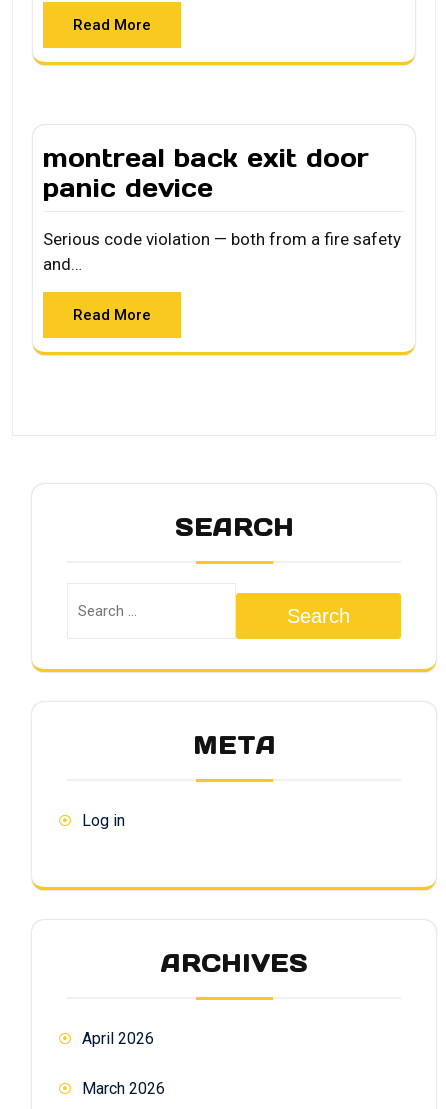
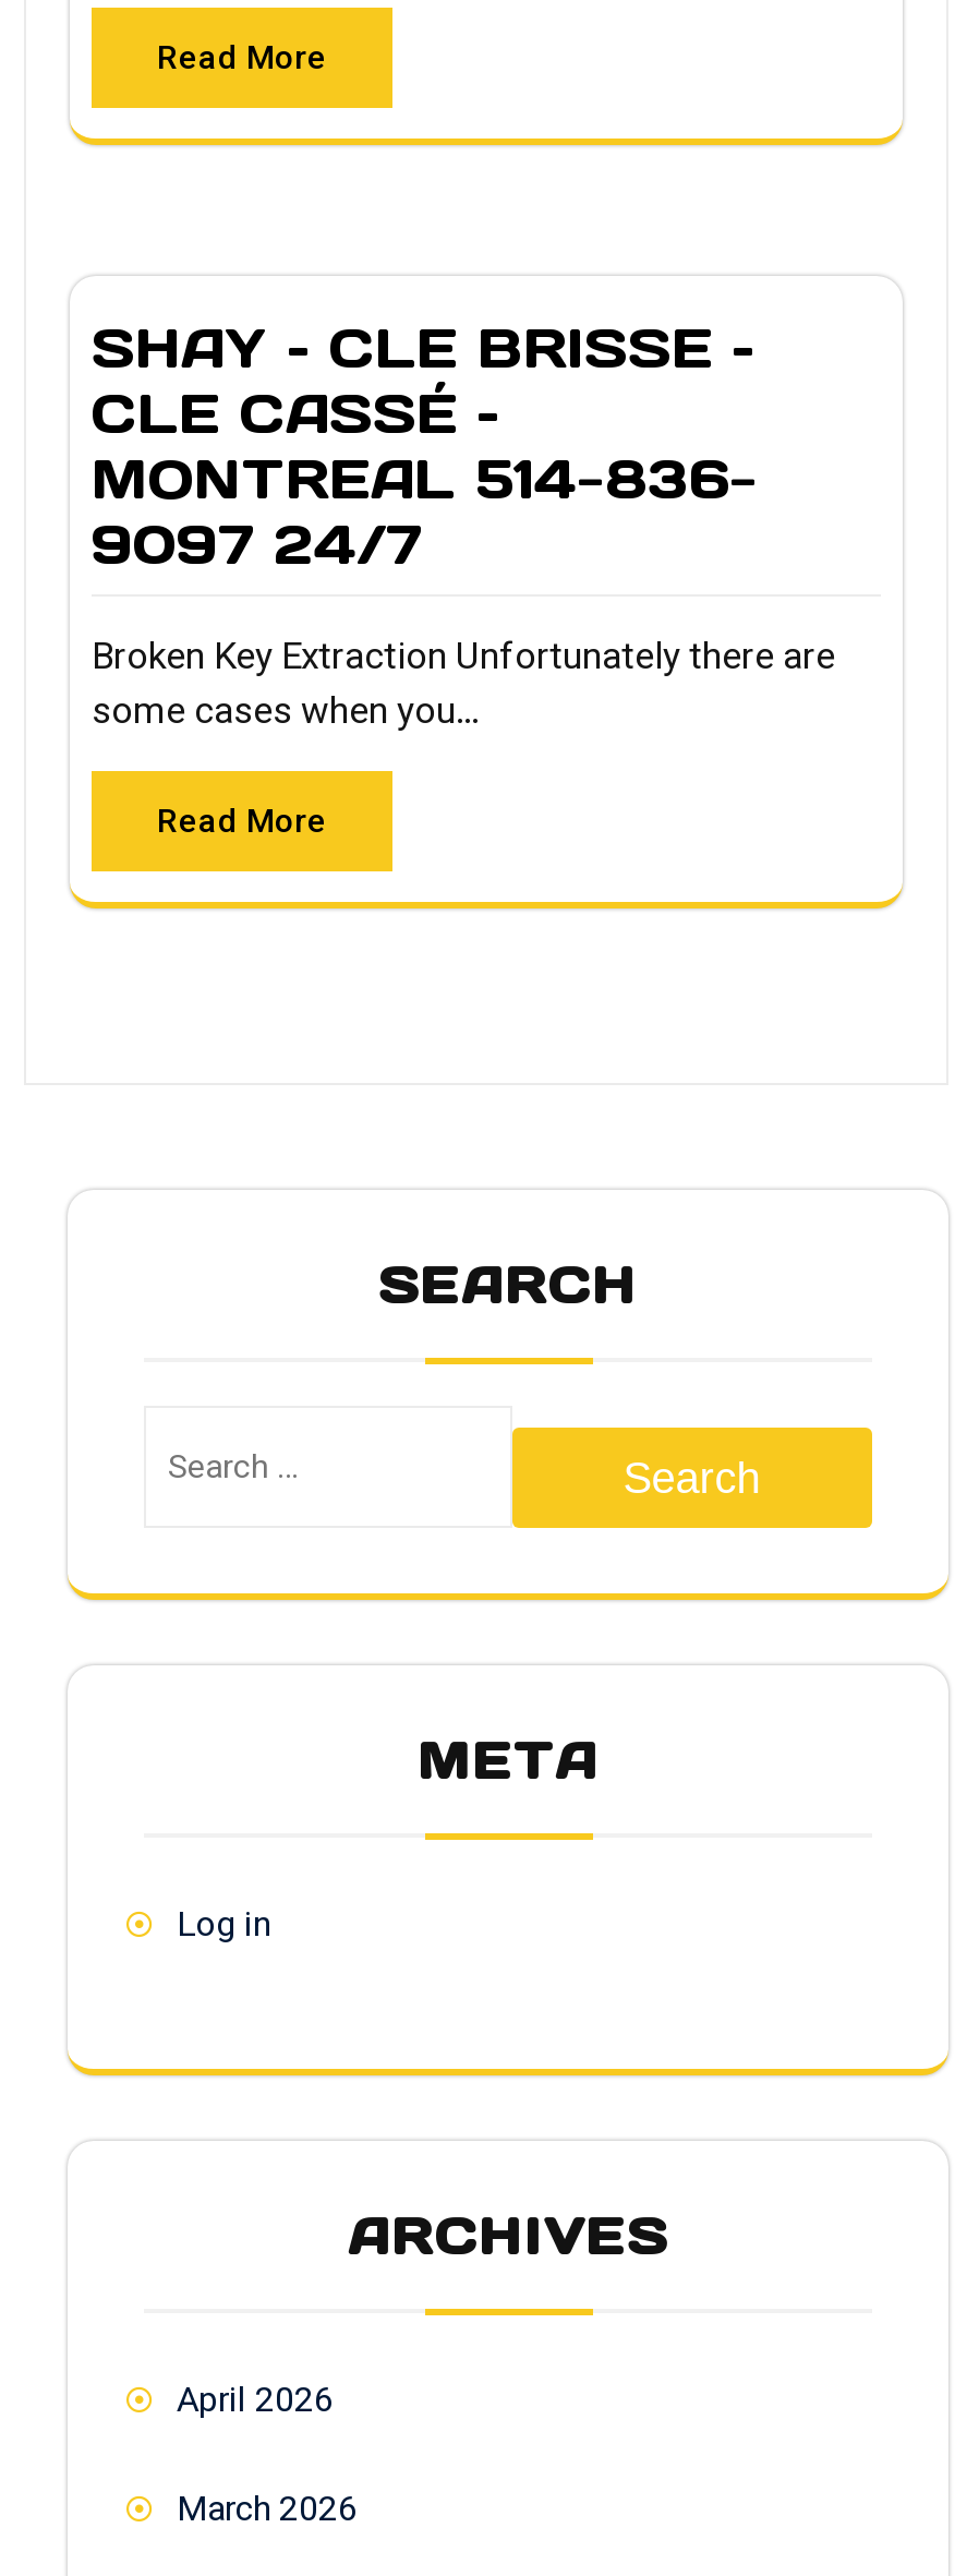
[43,142,369,204] montreal back exit door | panic device -> [92,312,759,578] SHAY – CLE BRISSE – | CLE CASSÉ – | MONTREAL 514-836- | 9097 24/7
[43,229,401,274] Serious code violation — both from a fire safety | and… -> [92,633,835,731] Broken Key Extraction Unfortunately there are | some cases when you…

